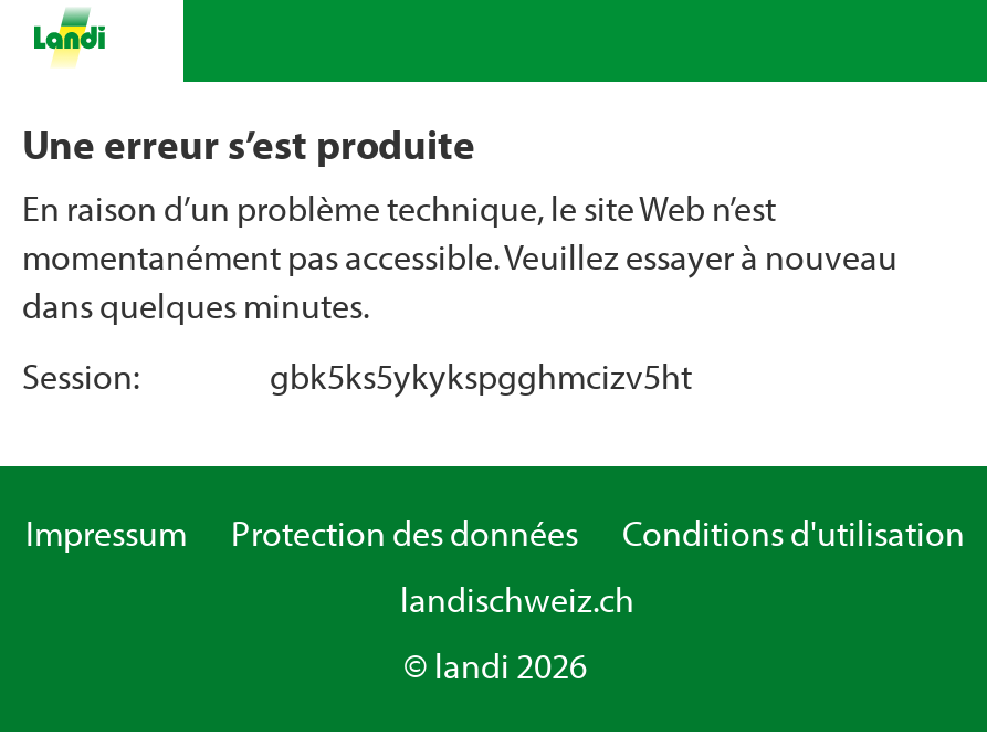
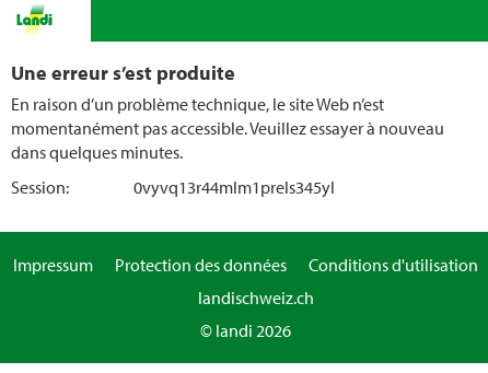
[270,354,692,398] gbk5ks5ykykspgghmcizv5ht -> [133,176,335,198] 0vyvq13r44mlm1prels345yl

